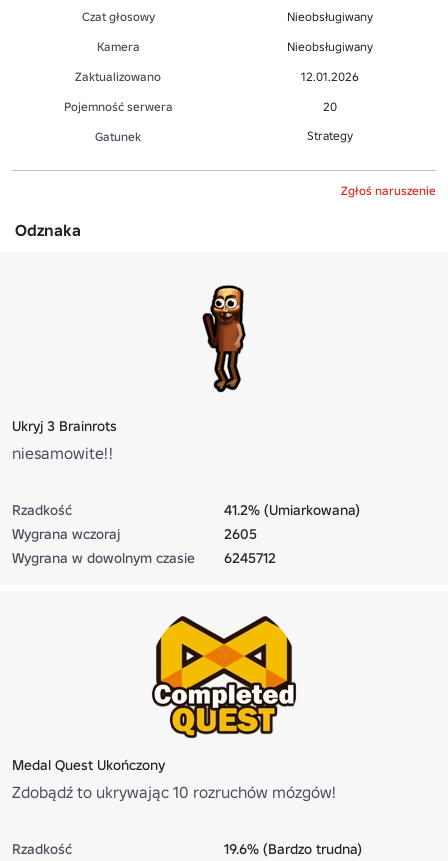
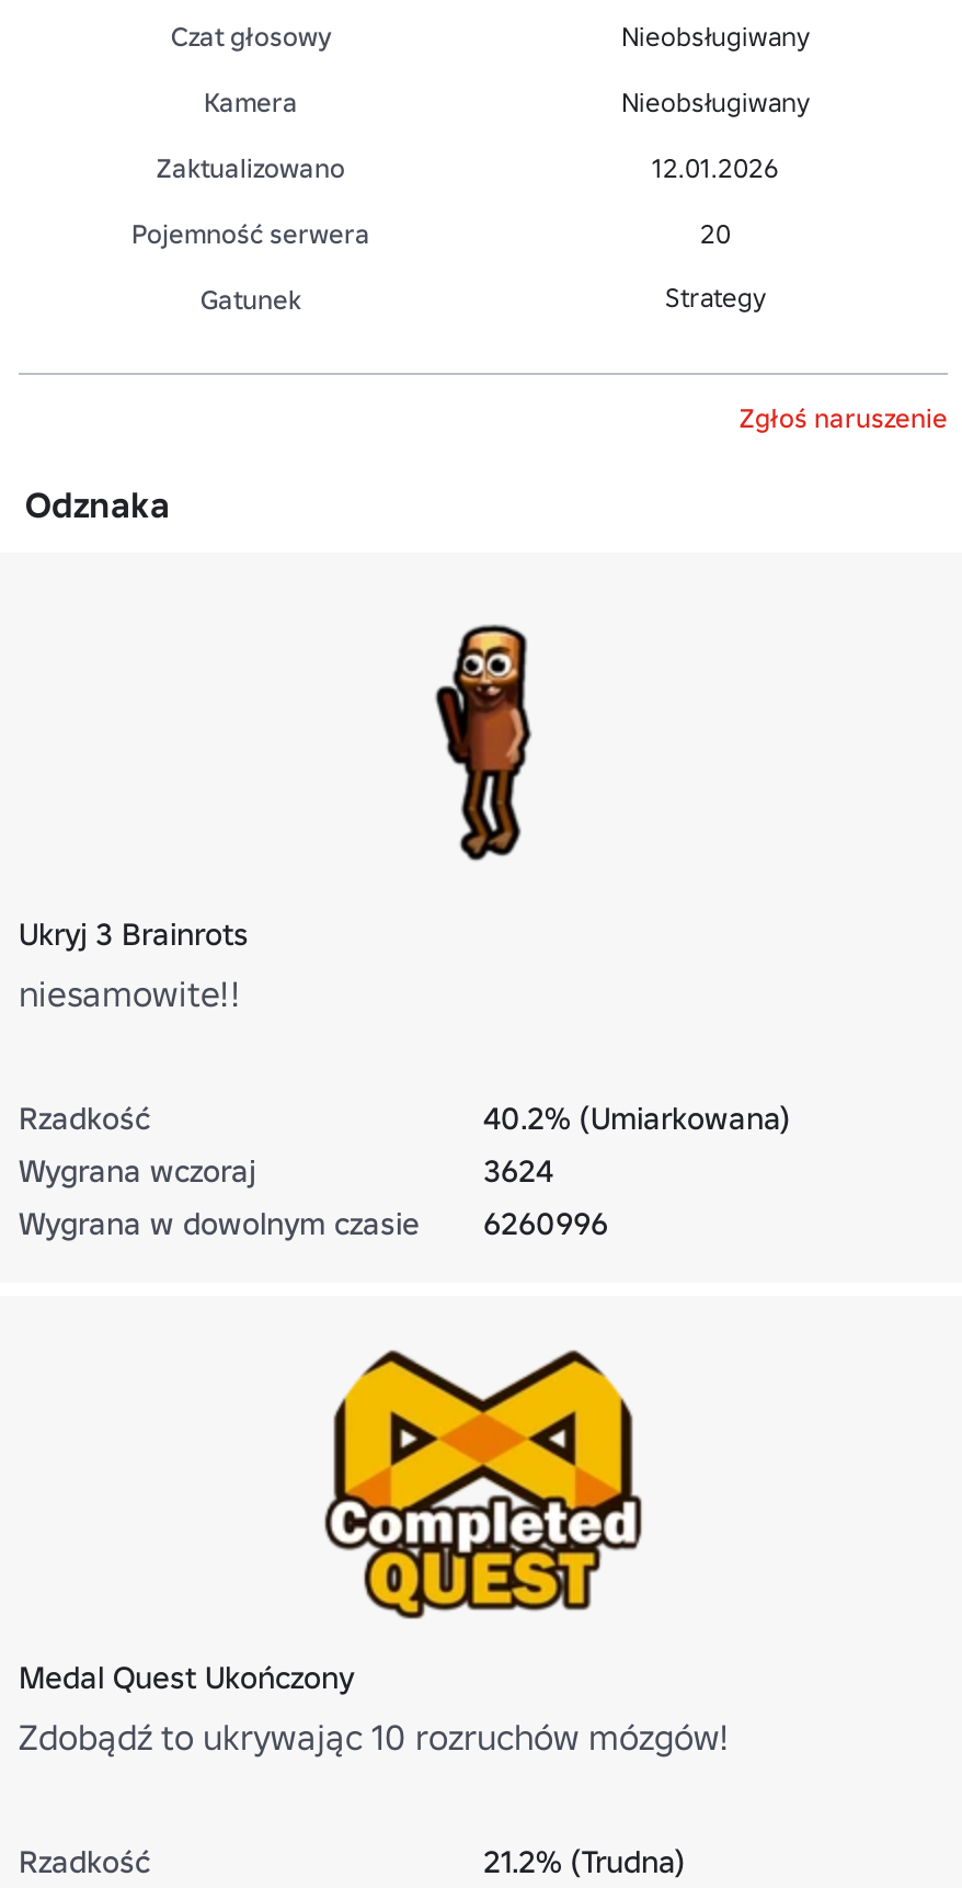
[224,500,360,518] 41.2% (Umiarkowana) -> [483,1097,790,1137] 40.2% (Umiarkowana)
[224,524,257,542] 2605 -> [483,1150,553,1190] 3624
[12,548,276,566] Wygrana w dowolnym czasie 6245712 -> [19,1203,608,1242] Wygrana w dowolnym czasie 6260996
[224,839,362,857] 19.6% (Bardzo trudna) -> [483,1841,685,1880] 21.2% (Trudna)

